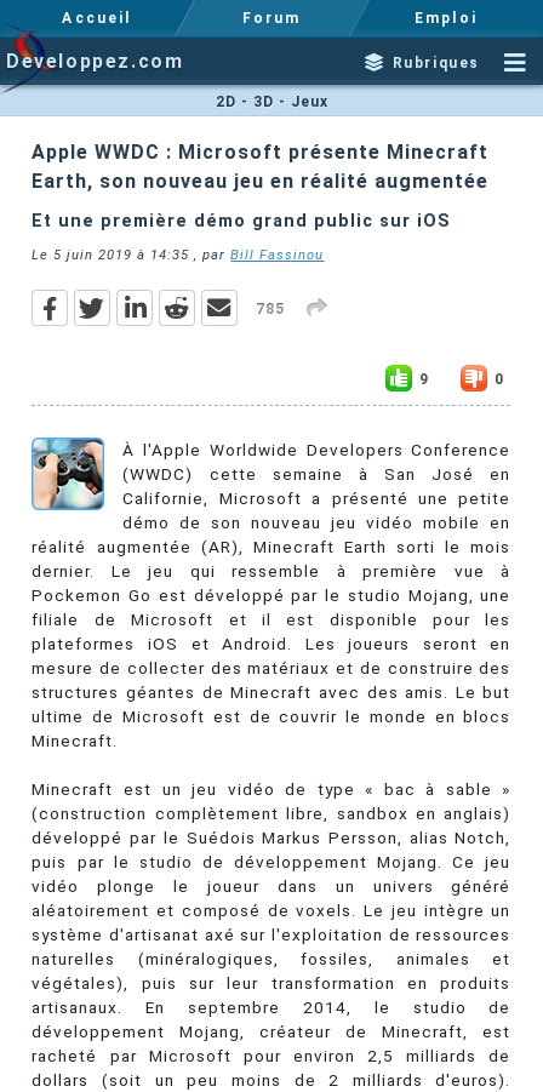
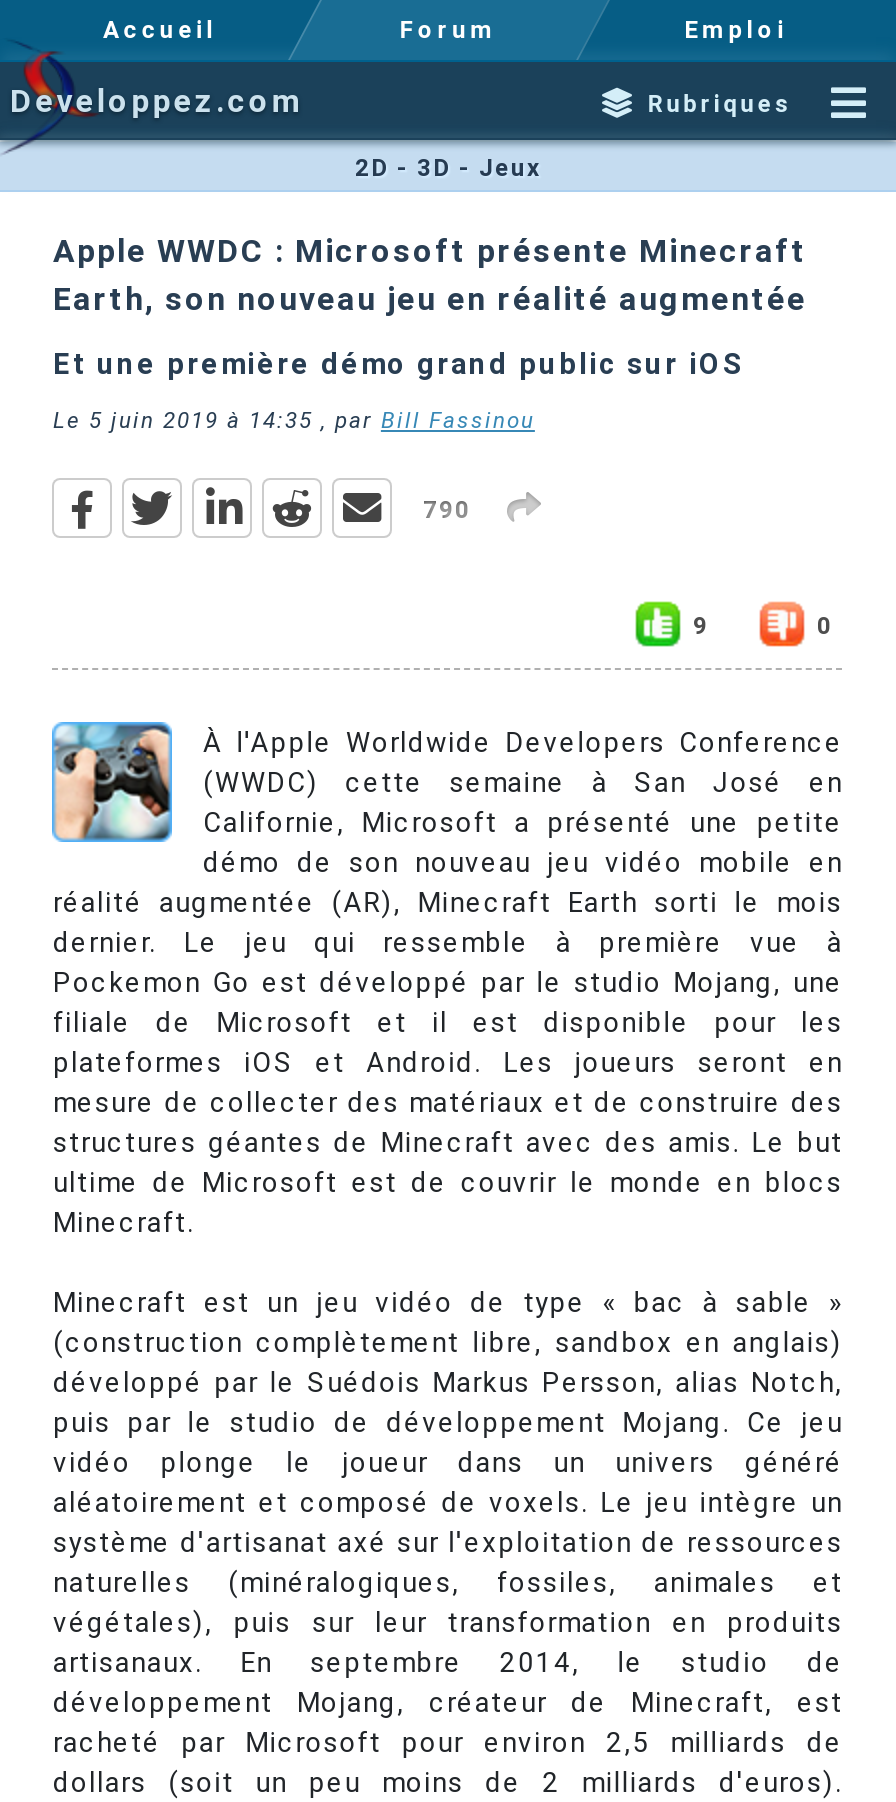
[256,301,285,318] 785 -> [423,497,471,525] 790

